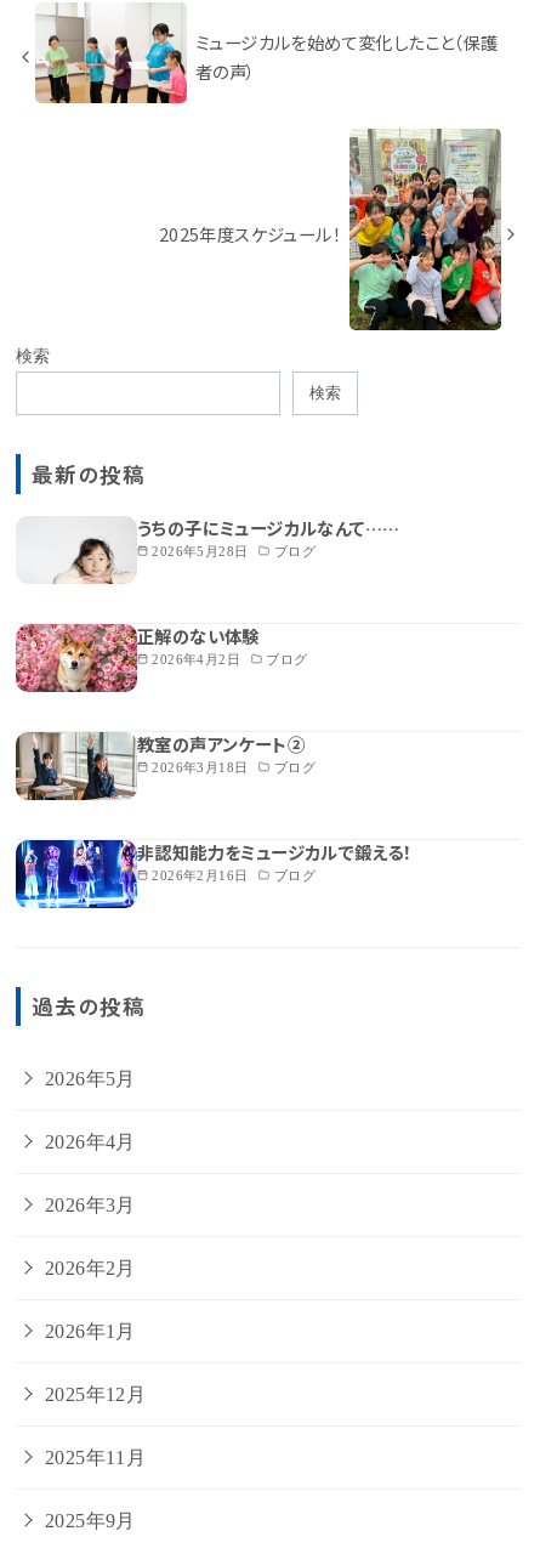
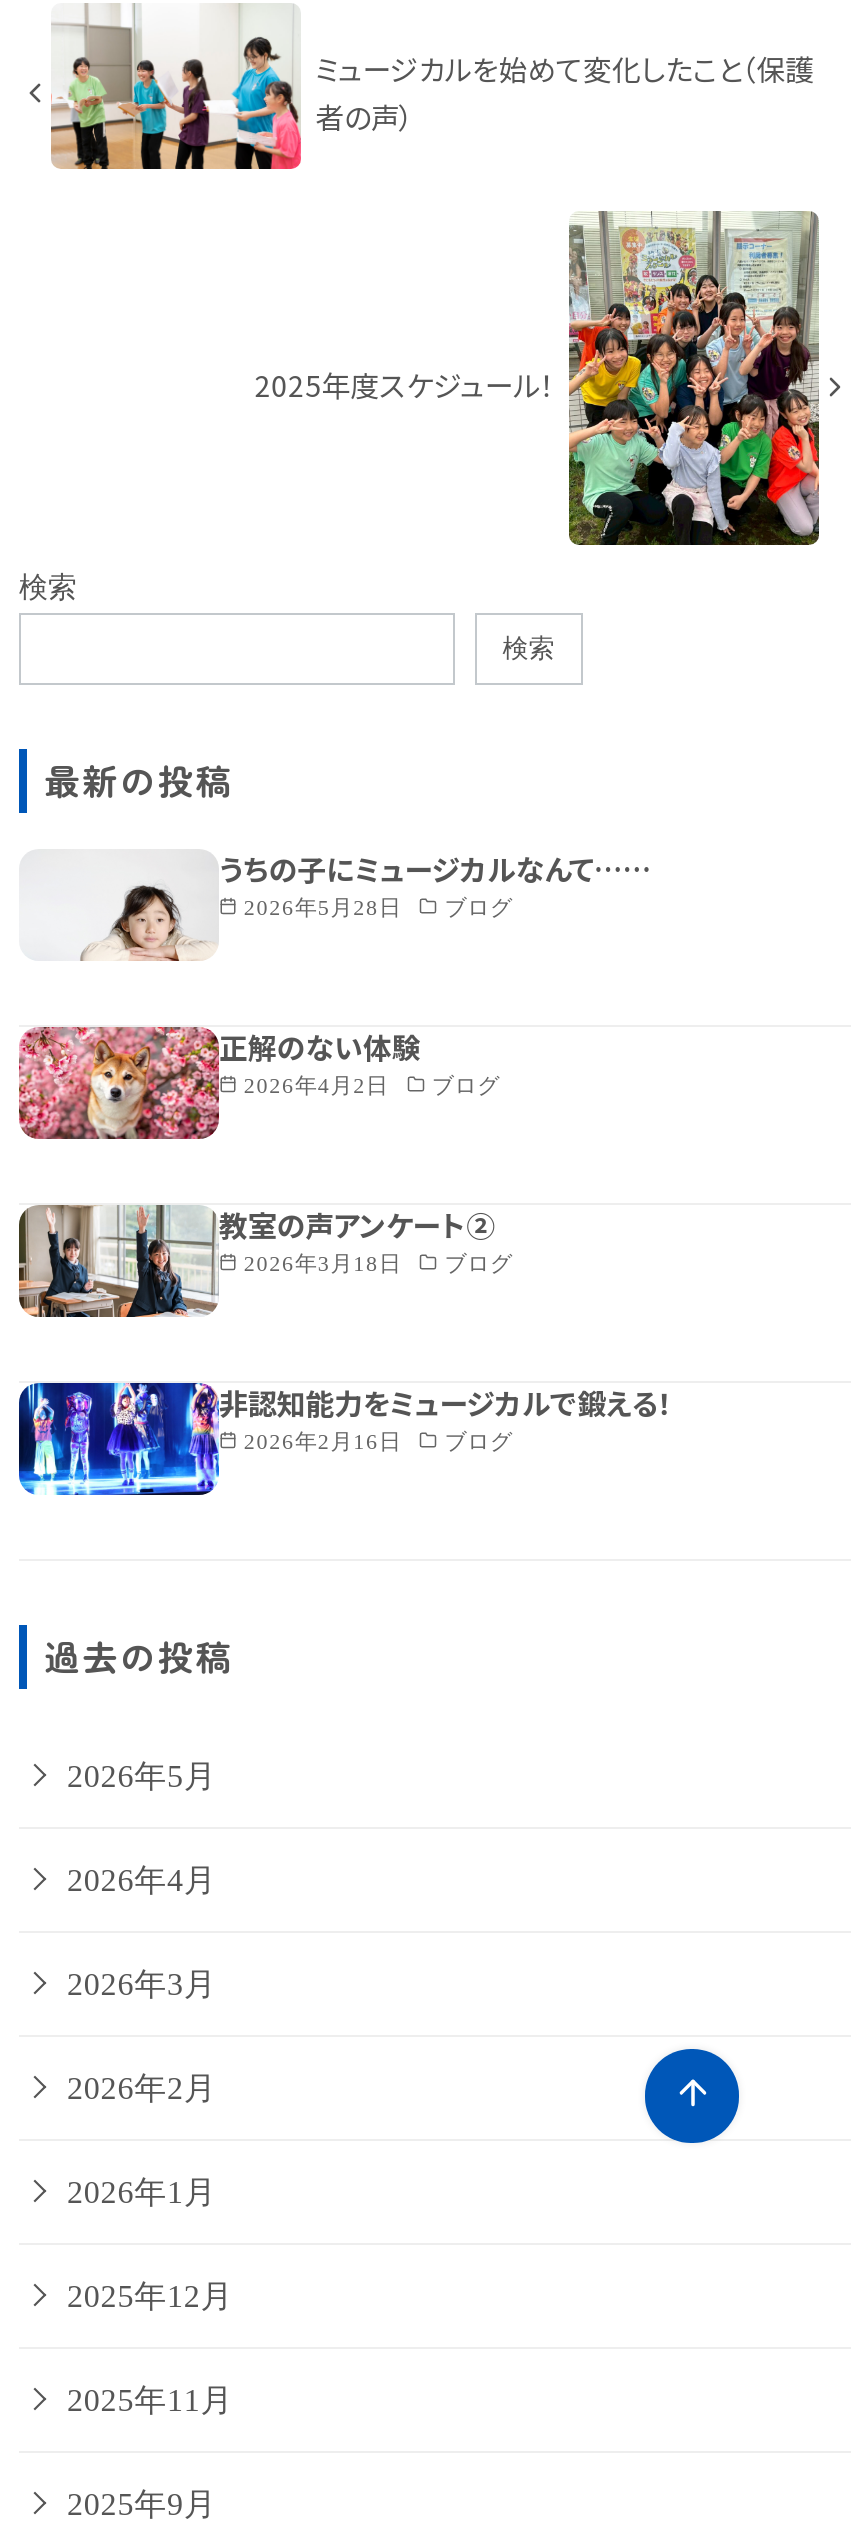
none -> [643,2047,741,2145] [image]

